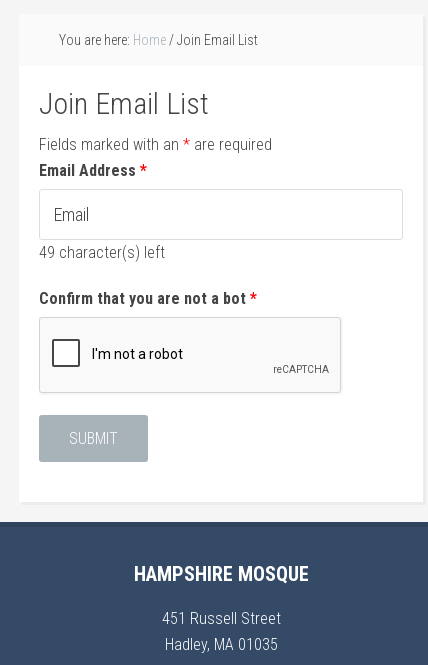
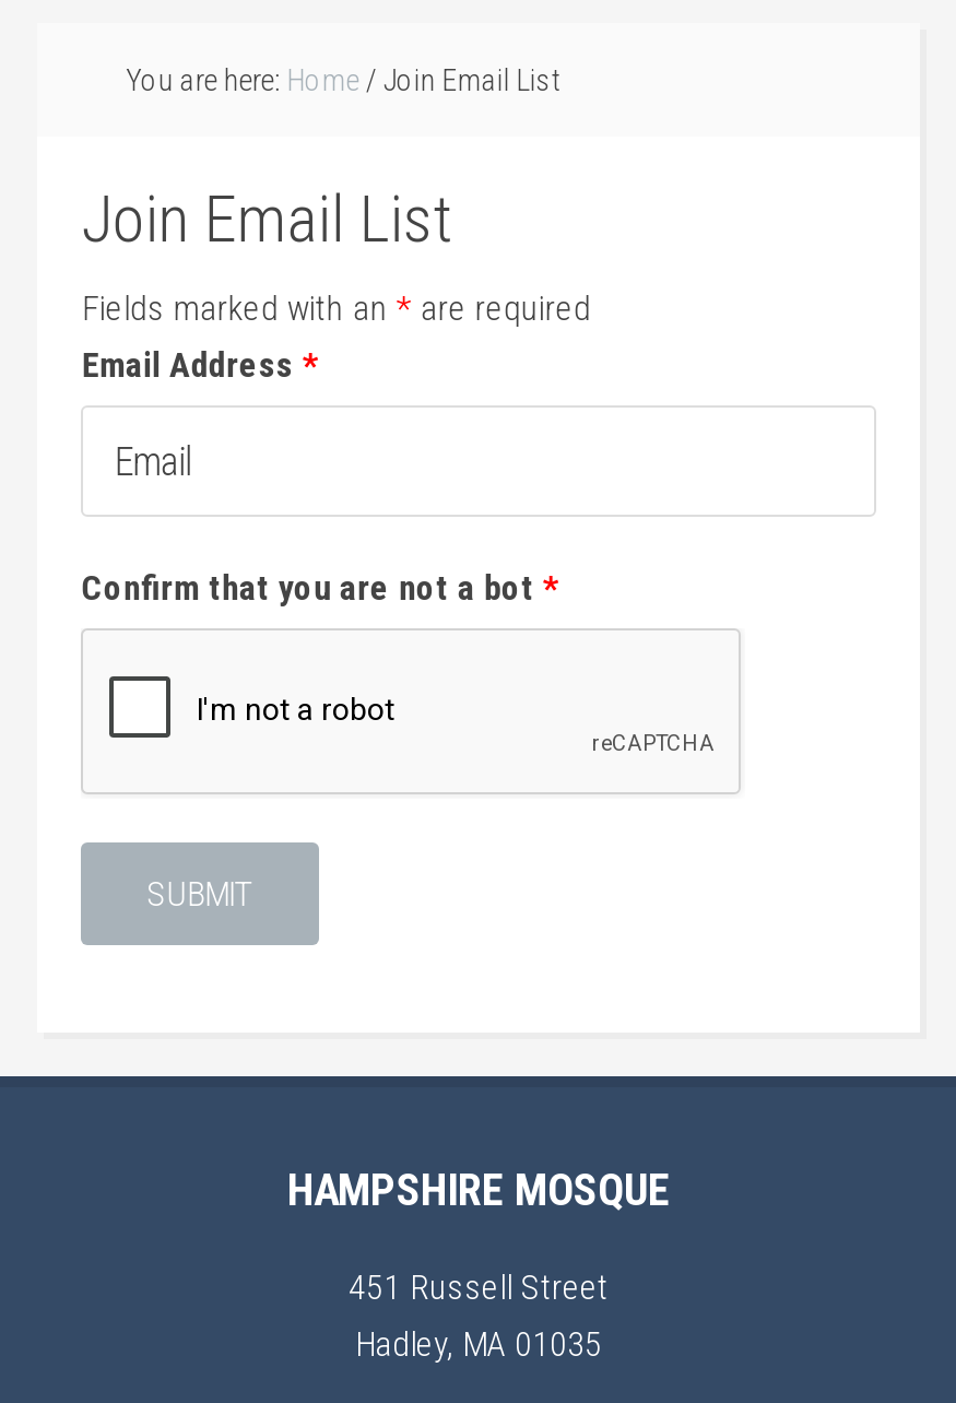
[39,243,165,262] 49 character(s) left -> none

